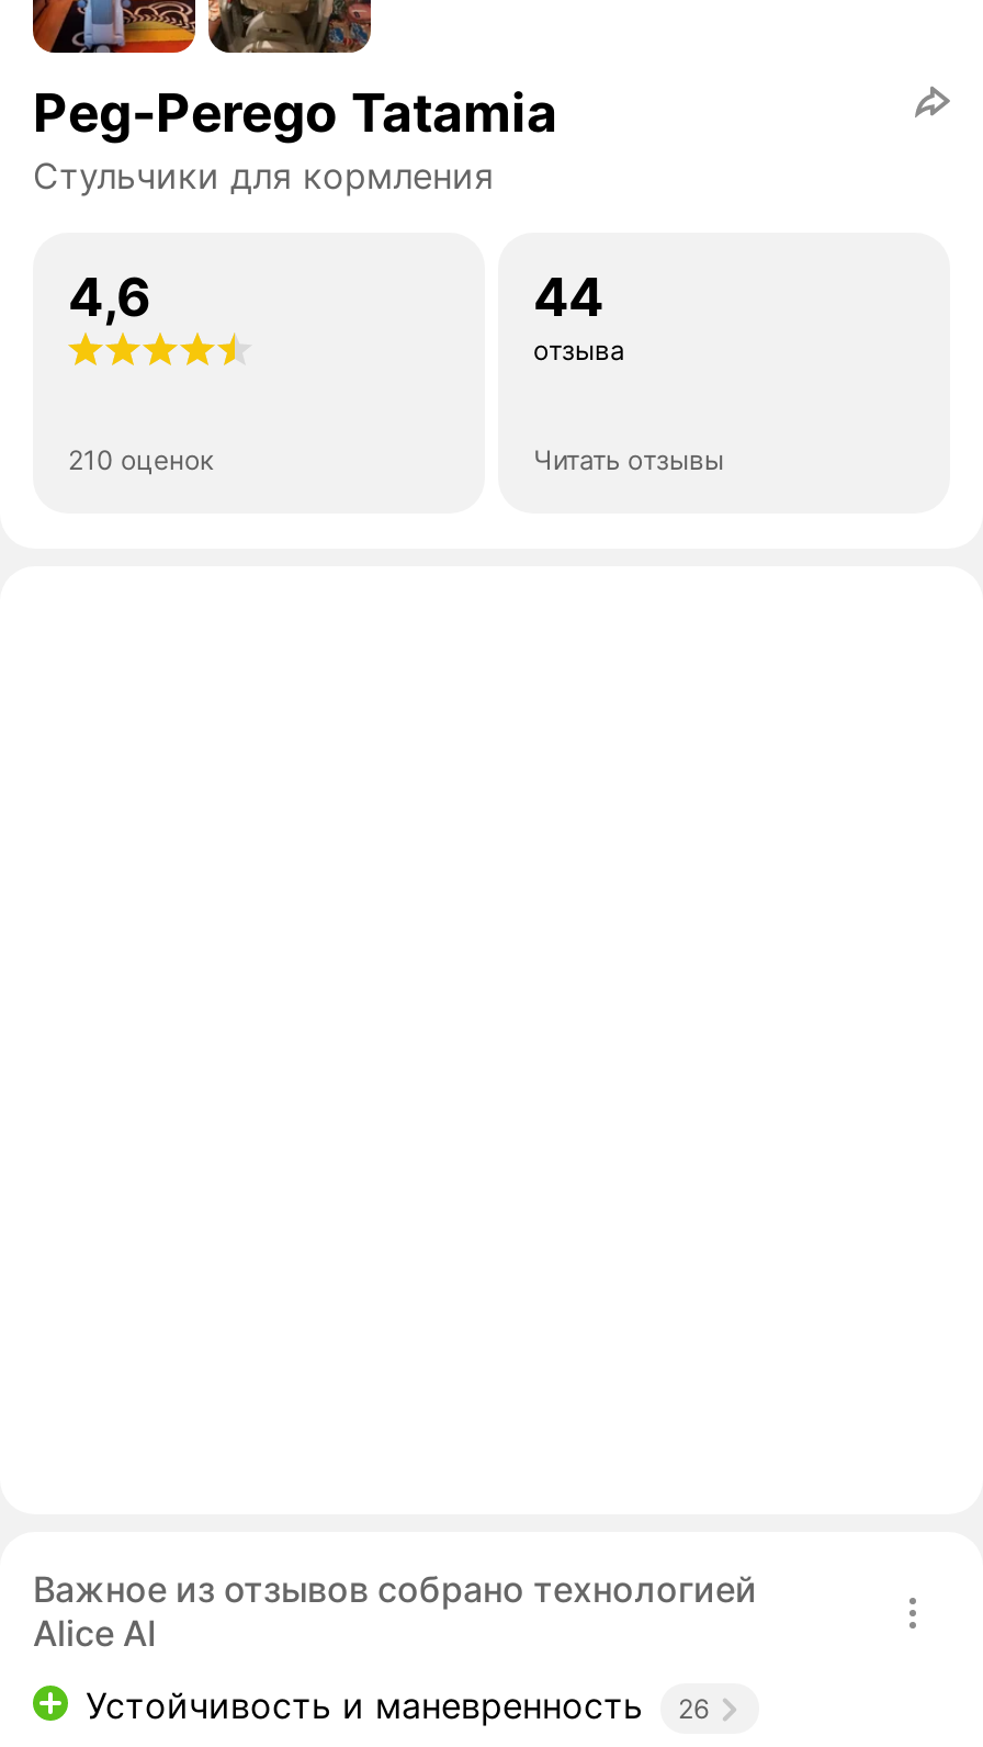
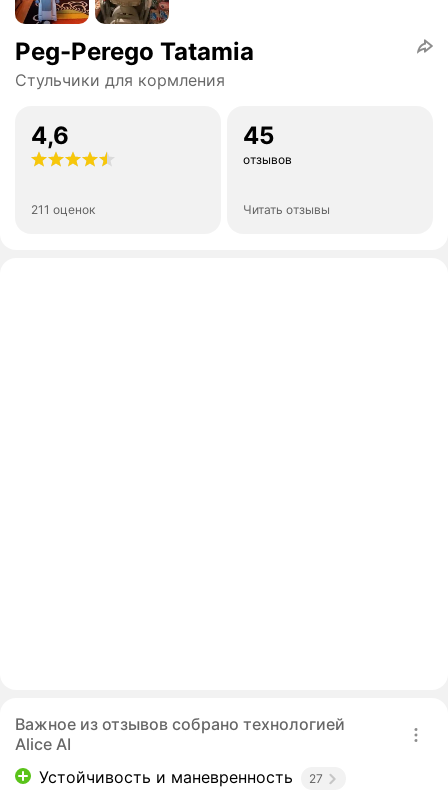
[533,266,625,367] 44 | отзыва -> [243,121,292,167] 45 | отзывов
[68,444,213,476] 210 оценок -> [31,202,95,217] 211 оценок
[86,1684,709,1727] Устойчивость и маневренность 26 -> [39,767,323,787] Устойчивость и маневренность 27

